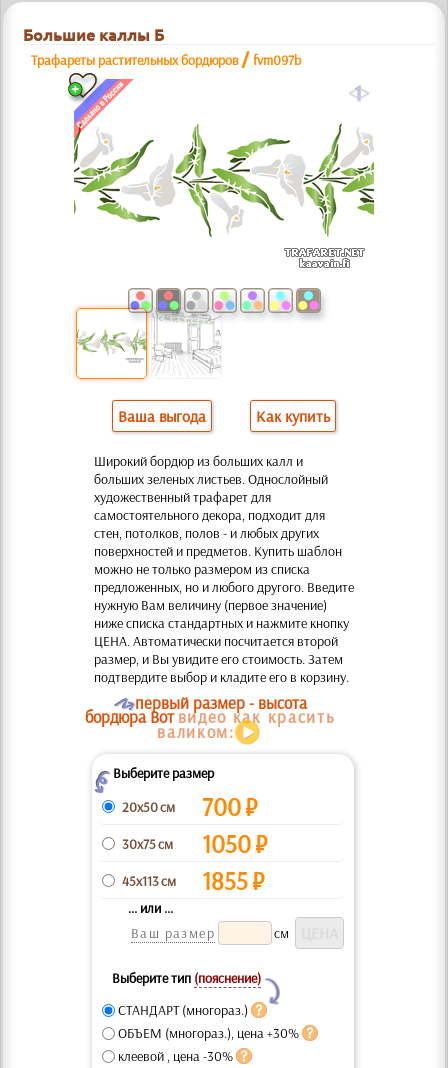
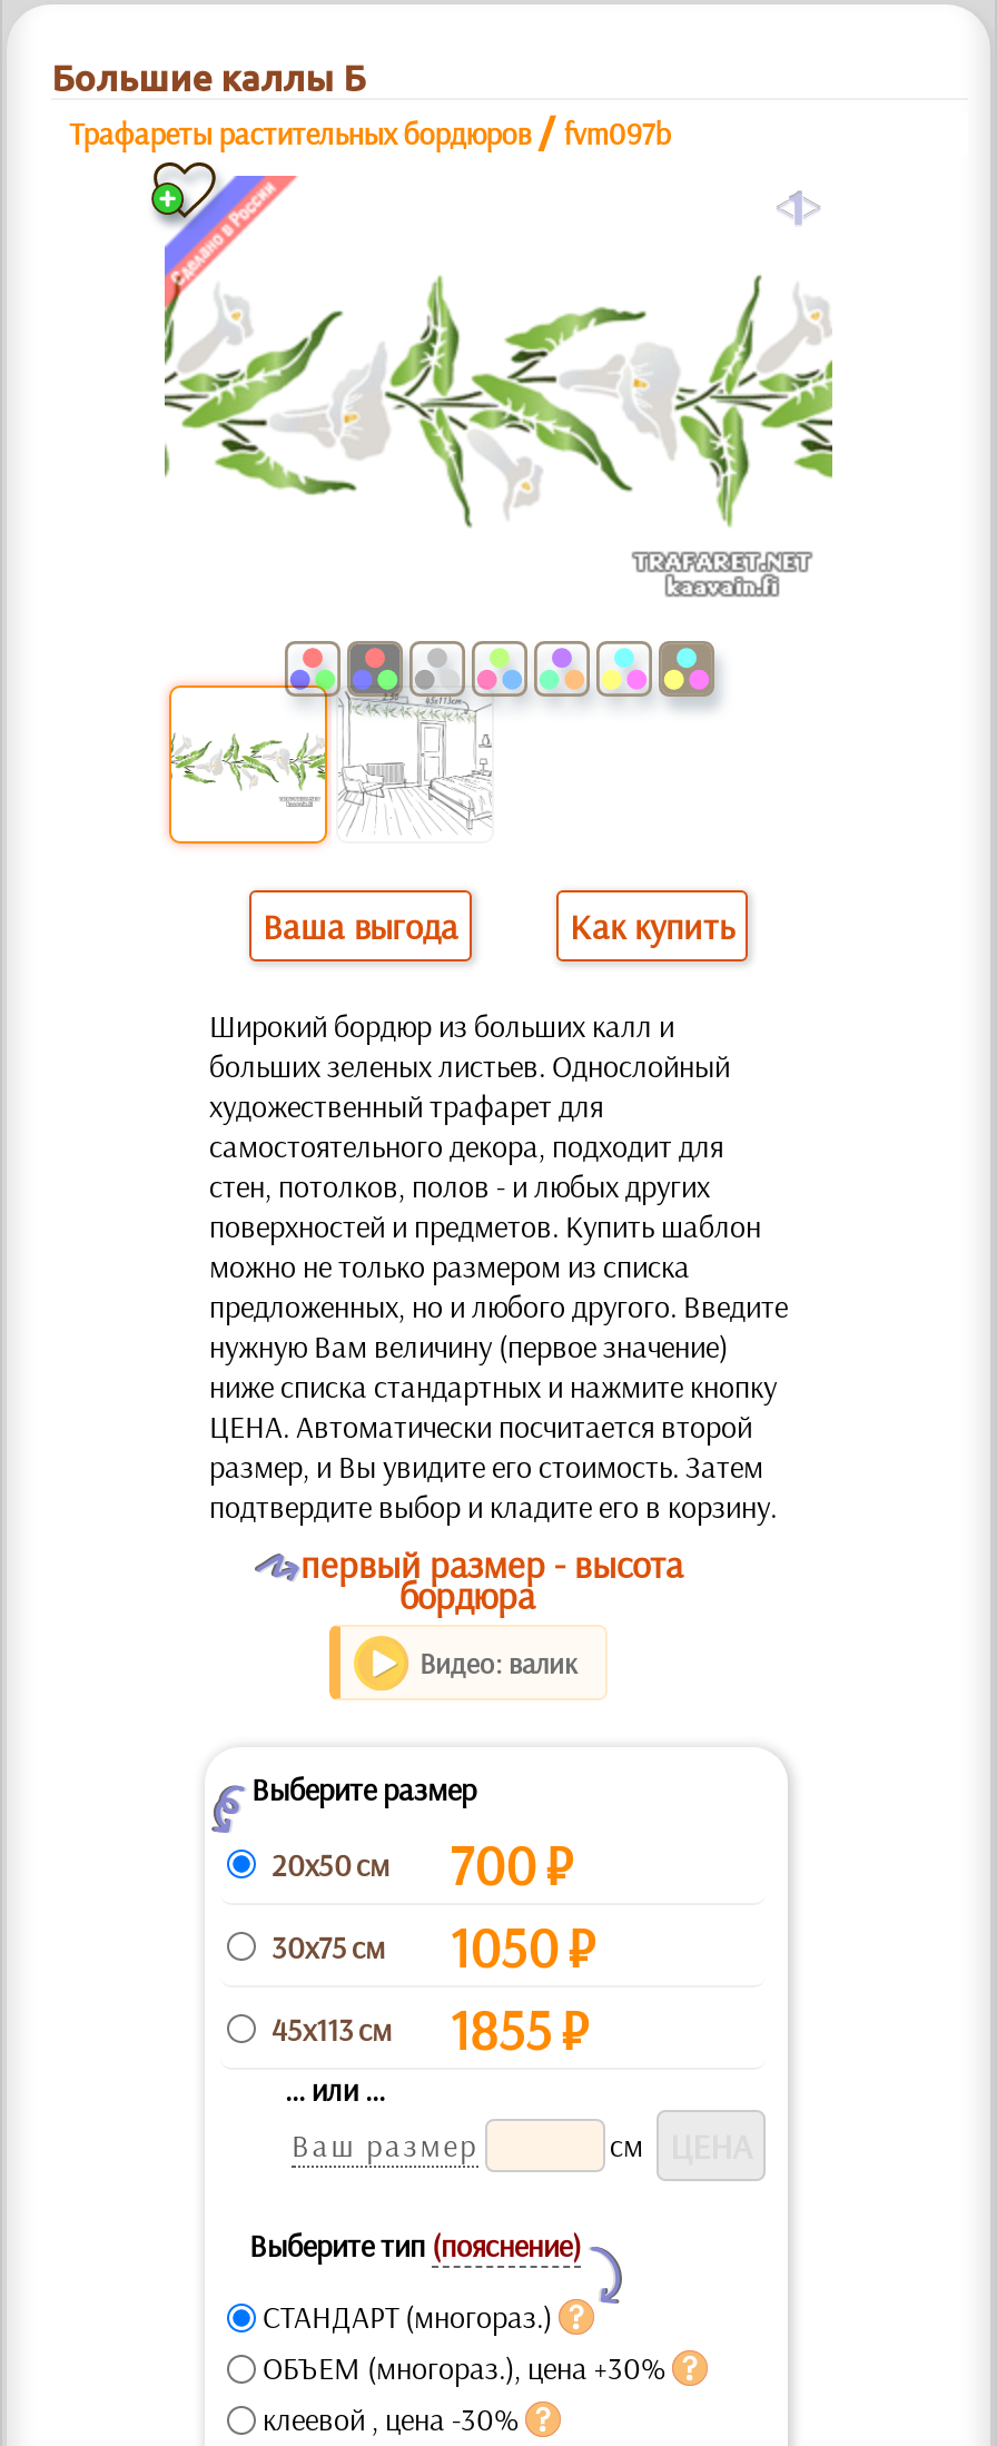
[85,706,335,742] бордюра Вотвидео как красить | валиком: -> [399,1571,578,1680] бордюра | Видео: валик

